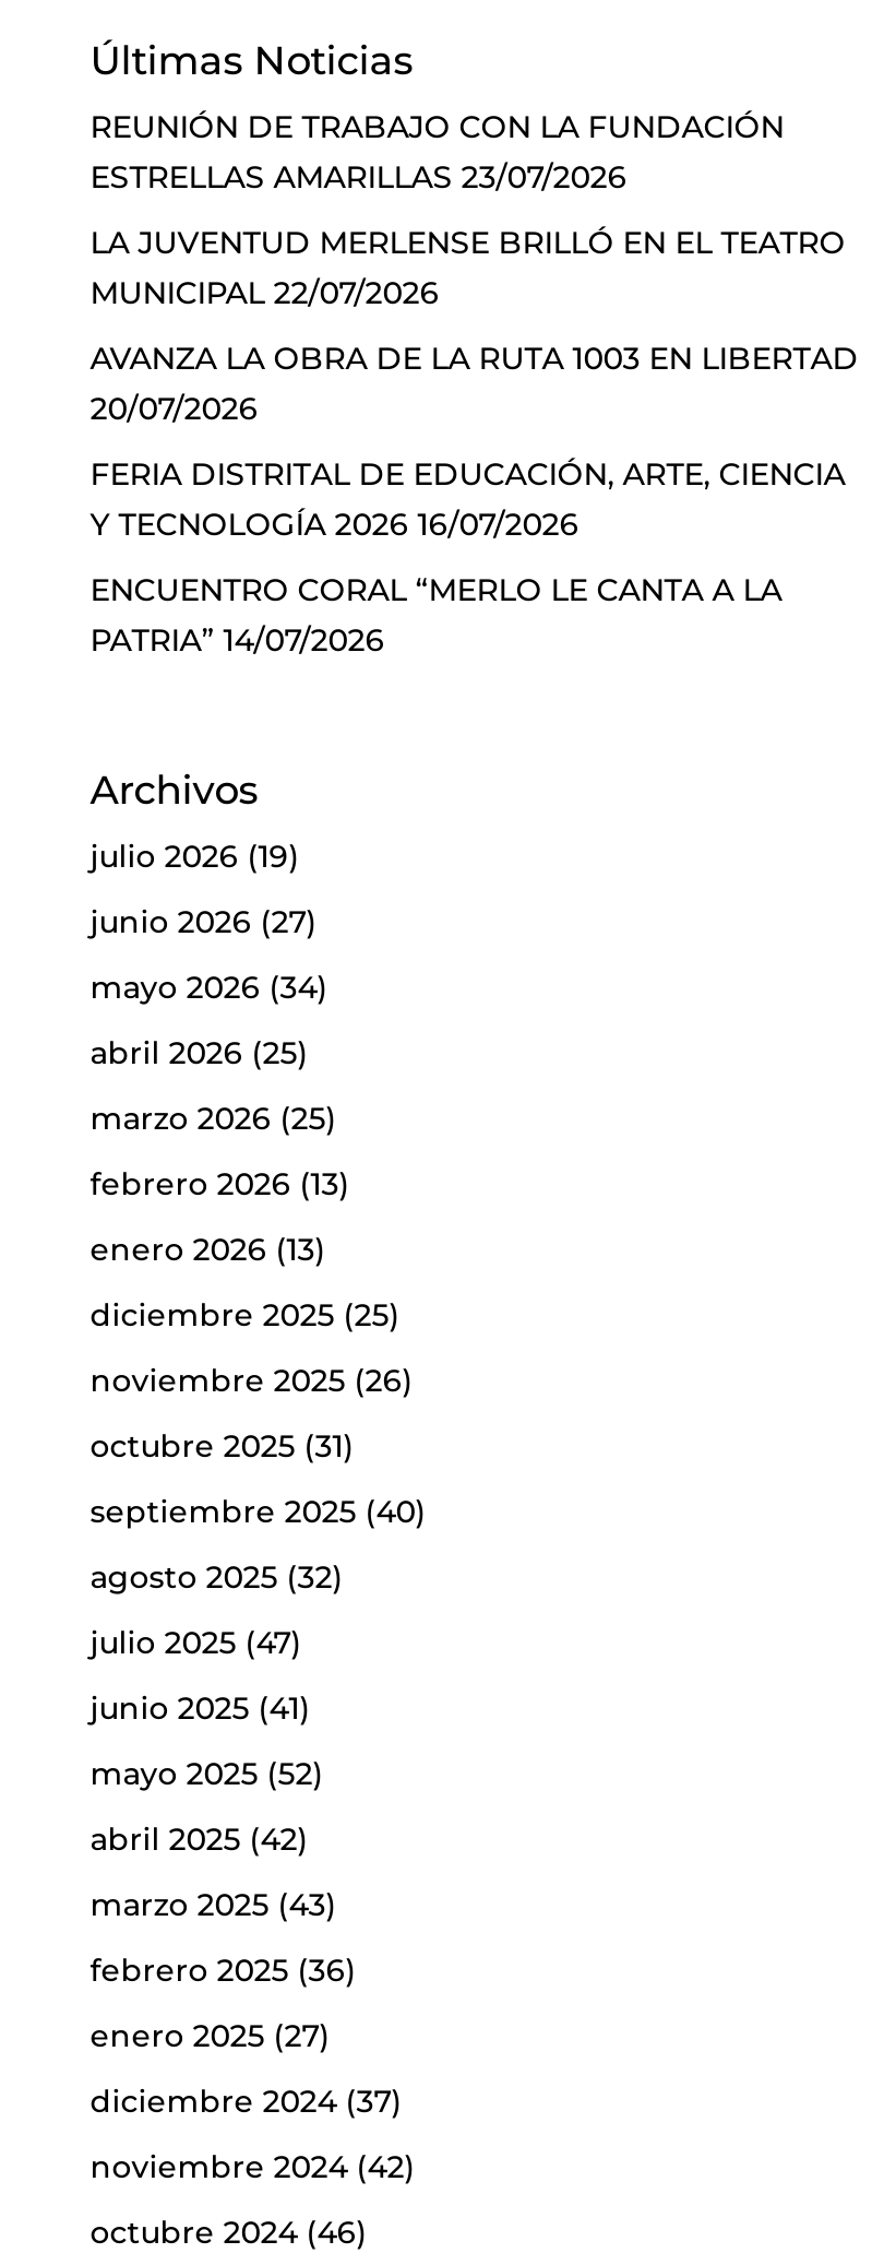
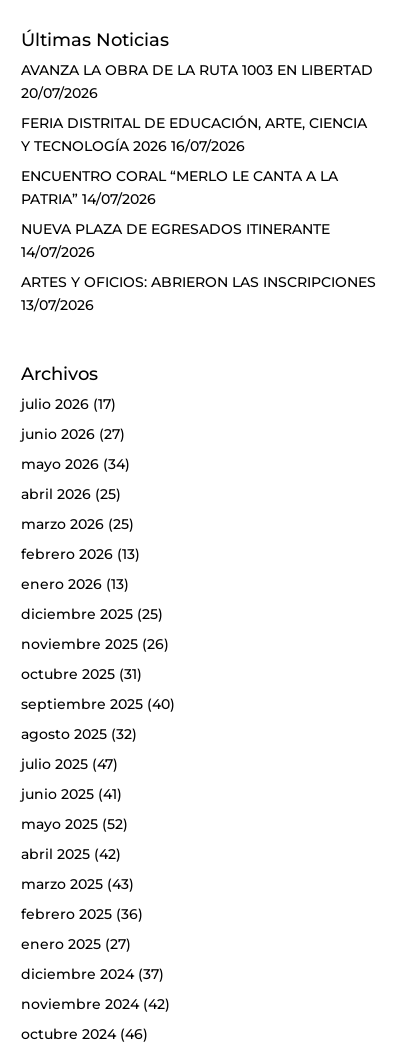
[90,106,845,312] REUNIÓN DE TRABAJO CON LA FUNDACIÓN | ESTRELLAS AMARILLAS 23/07/2026 | LA JUVENTUD MERLENSE BRILLÓ EN EL TEATRO | MUNICIPAL 22/07/2026 -> none
moved [90,338,858,659] -> [21,61,373,208]: AVANZA LA OBRA DE LA RUTA 1003 EN LIBERTAD | 20/07/2026 | FERIA DISTRITAL DE EDUCACIÓN, ARTE, CIENCIA | Y TECNOLOGÍA 2026 16/07/2026 | ENCUENTRO CORAL “MERLO LE CANTA A LA | PATRIA” 14/07/2026
none -> [21,220,376,314] NUEVA PLAZA DE EGRESADOS ITINERANTE | 14/07/2026 | ARTES Y OFICIOS: ABRIERON LAS INSCRIPCIONES | 13/07/2026
[90,837,300,876] julio 2026 (19) -> [21,395,116,413] julio 2026 (17)

